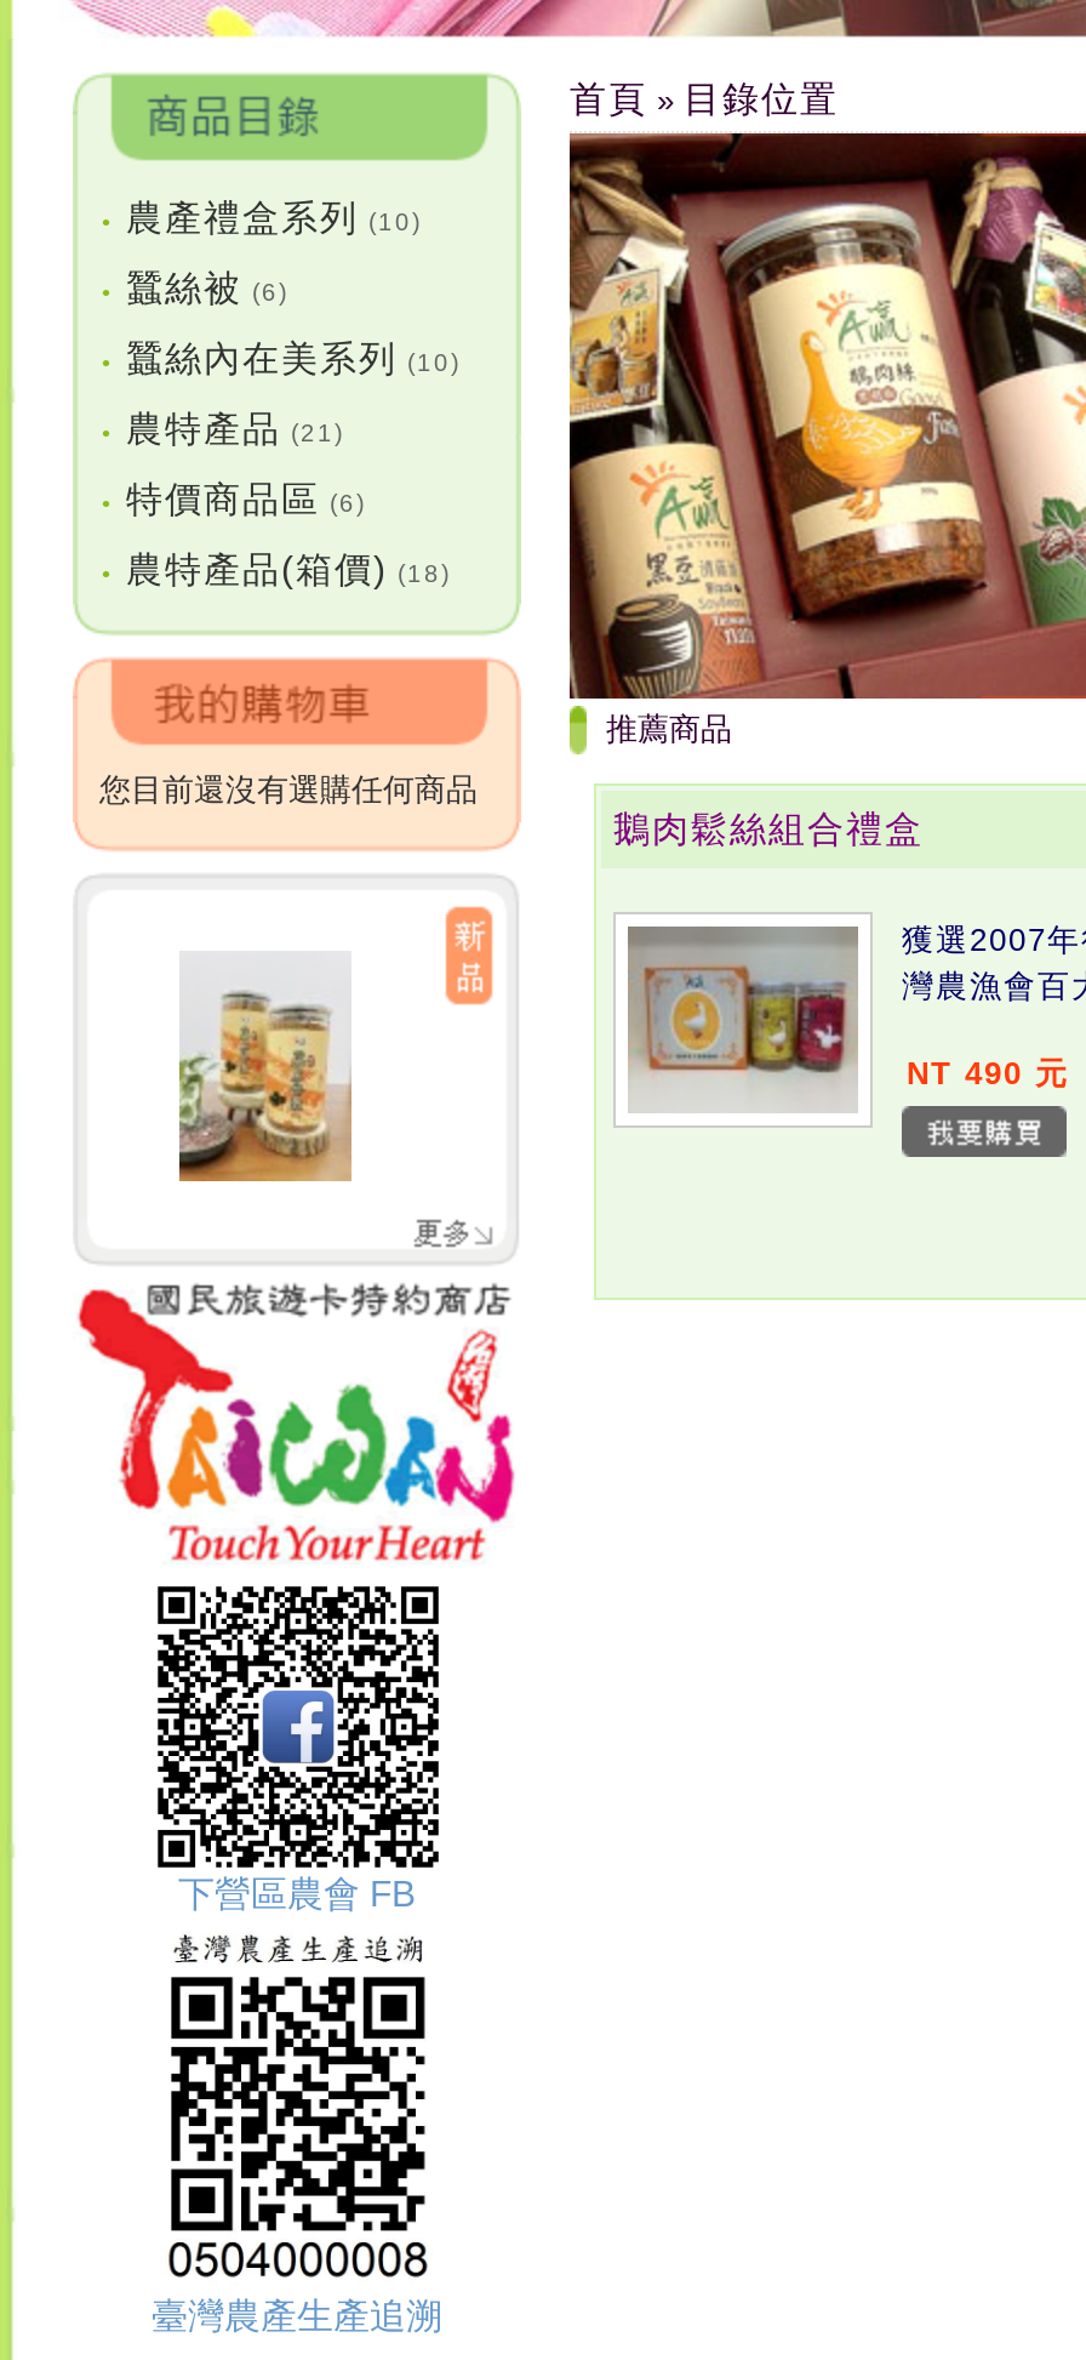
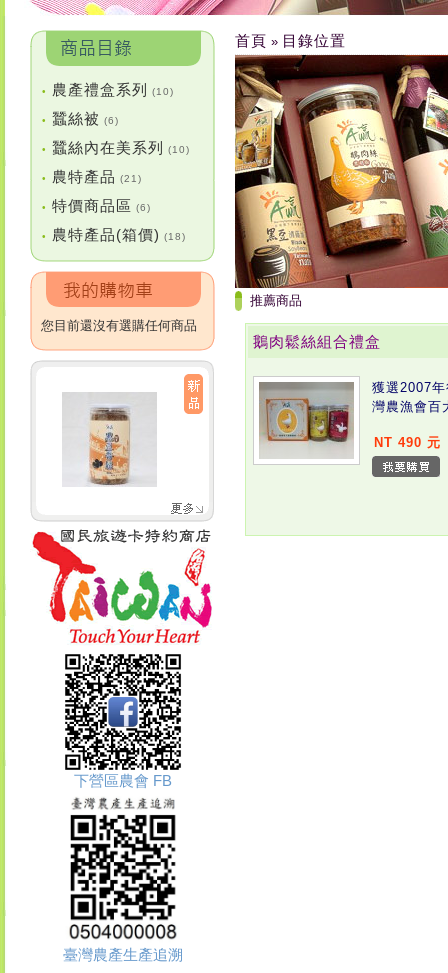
[155,956,376,1184] [image] -> [63,393,156,487] [image]

